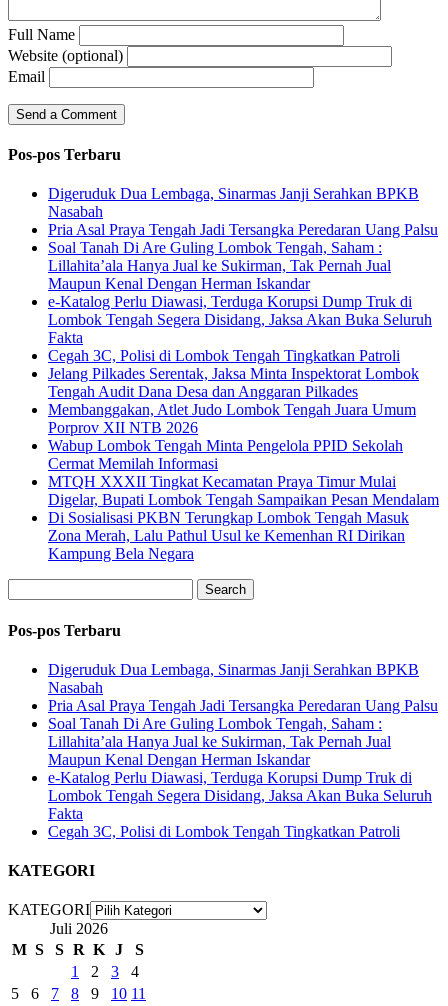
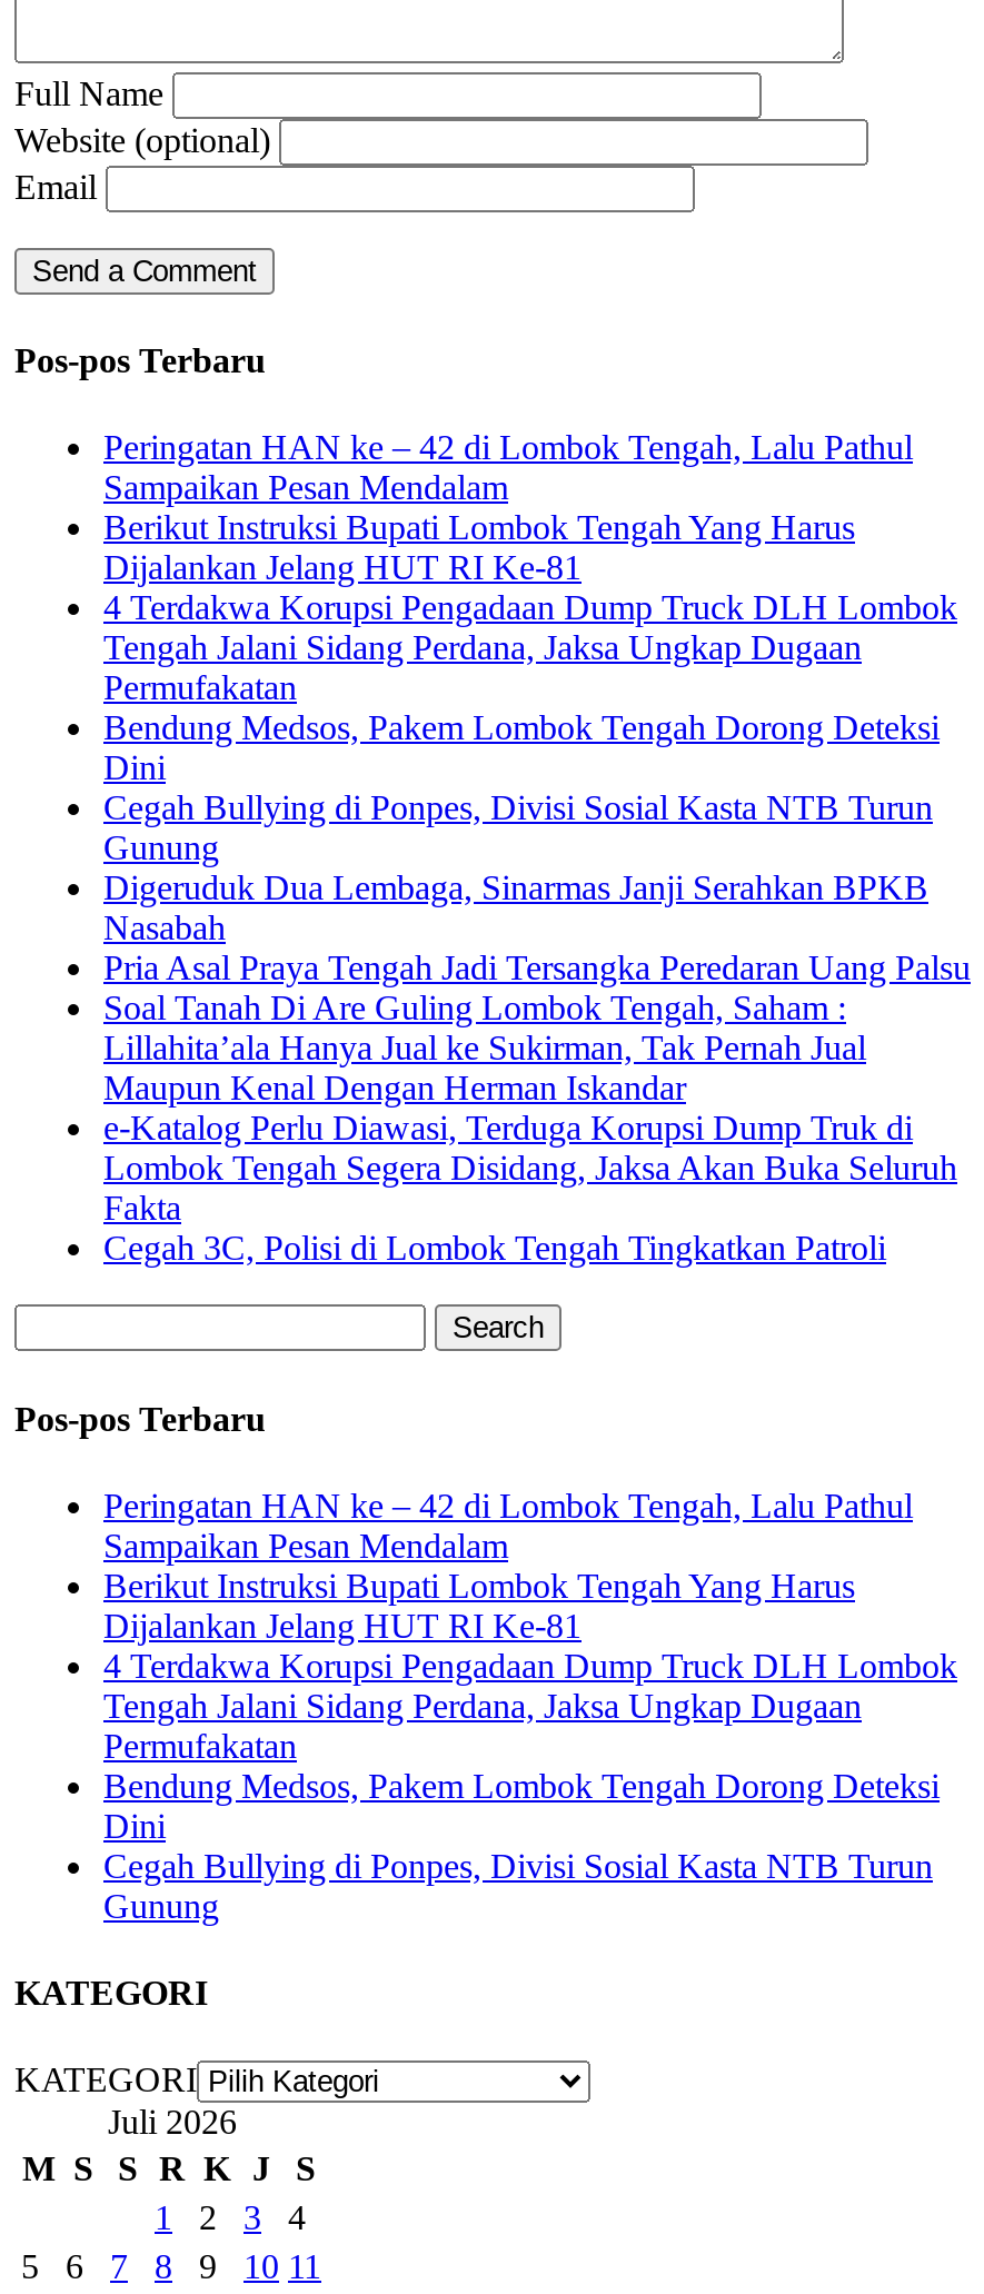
none -> [103,429,957,867] Peringatan HAN ke – 42 di Lombok Tengah, Lalu Pathul | Sampaikan Pesan Mendalam | Berikut Instruksi Bupati Lombok Tengah Yang Harus | Dijalankan Jelang HUT RI Ke-81 | 4 Terdakwa Korupsi Pengadaan Dump Truck DLH Lombok | Tengah Jalani Sidang Perdana, Jaksa Ungkap Dugaan | Permufakatan | Bendung Medsos, Pakem Lombok Tengah Dorong Deteksi | Dini | Cegah Bullying di Ponpes, Divisi Sosial Kasta NTB Turun | Gunung
moved [48,185,438,364] -> [103,869,971,1267]: Digeruduk Dua Lembaga, Sinarmas Janji Serahkan BPKB | Nasabah | Pria Asal Praya Tengah Jadi Tersangka Peredaran Uang Palsu | ... | Fakta | Cegah 3C, Polisi di Lombok Tengah Tingkatkan Patroli
[48,365,439,562] Jelang Pilkades Serentak, Jaksa Minta Inspektorat Lombok | Tengah Audit Dana Desa dan Anggaran Pilkades | Membanggakan, Atlet Judo Lombok Tengah Juara Umum | Porprov XII NTB 2026 | Wabup Lombok Tengah Minta Pengelola PPID Sekolah | Cermat Memilah Informasi | MTQH XXXII Tingkat Kecamatan Praya Timur Mulai | Digelar, Bupati Lombok Tengah Sampaikan Pesan Mendalam | Di Sosialisasi PKBN Terungkap Lombok Tengah Masuk | Zona Merah, Lalu Pathul Usul ke Kemenhan RI Dirikan | Kampung Bela Negara -> none
[48,661,438,840] Digeruduk Dua Lembaga, Sinarmas Janji Serahkan BPKB | Nasabah | Pria Asal Praya Tengah Jadi Tersangka Peredaran Uang Palsu | Soal Tanah Di Are Guling Lombok Tengah, Saham : | Lillahita’ala Hanya Jual ke Sukirman, Tak Pernah Jual | Maupun Kenal Dengan Herman Iskandar | e-Katalog Perlu Diawasi, Terduga Korupsi Dump Truk di | Lombok Tengah Segera Disidang, Jaksa Akan Buka Seluruh | Fakta | Cegah 3C, Polisi di Lombok Tengah Tingkatkan Patroli -> [103,1486,957,1925] Peringatan HAN ke – 42 di Lombok Tengah, Lalu Pathul | Sampaikan Pesan Mendalam | Berikut Instruksi Bupati Lombok Tengah Yang Harus | Dijalankan Jelang HUT RI Ke-81 | 4 Terdakwa Korupsi Pengadaan Dump Truck DLH Lombok | Tengah Jalani Sidang Perdana, Jaksa Ungkap Dugaan | Permufakatan | Bendung Medsos, Pakem Lombok Tengah Dorong Deteksi | Dini | Cegah Bullying di Ponpes, Divisi Sosial Kasta NTB Turun | Gunung

